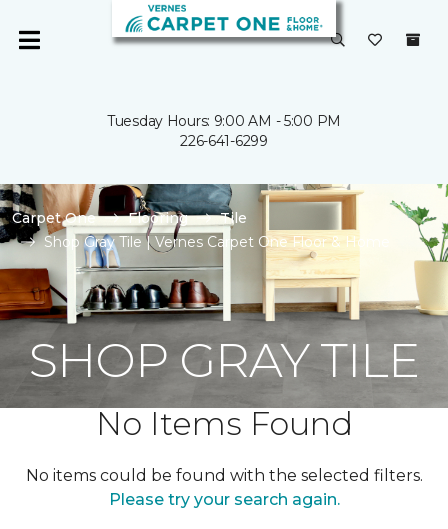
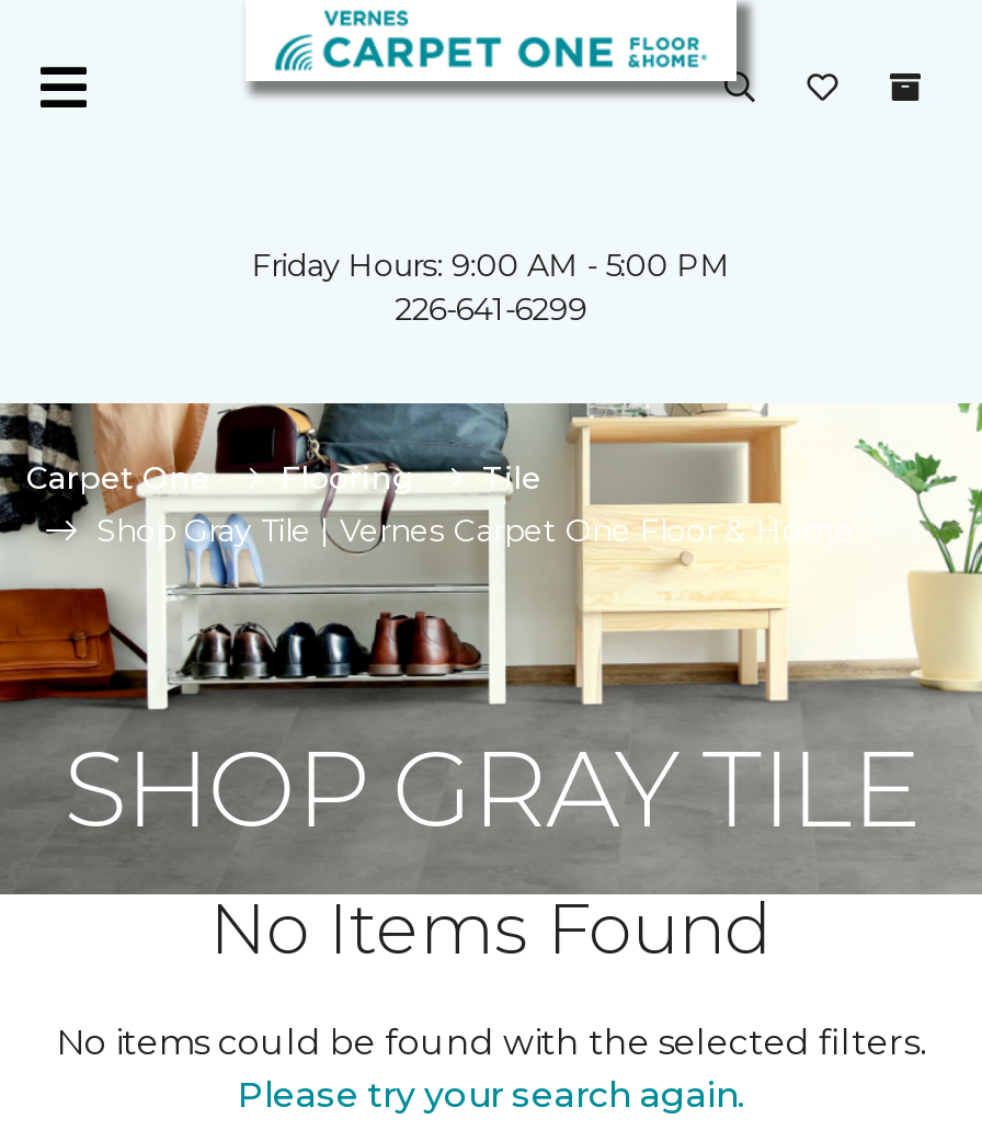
[107,112,341,130] Tuesday Hours: 9:00 AM - 5:00 PM -> [252,246,730,285] Friday Hours: 9:00 AM - 5:00 PM

